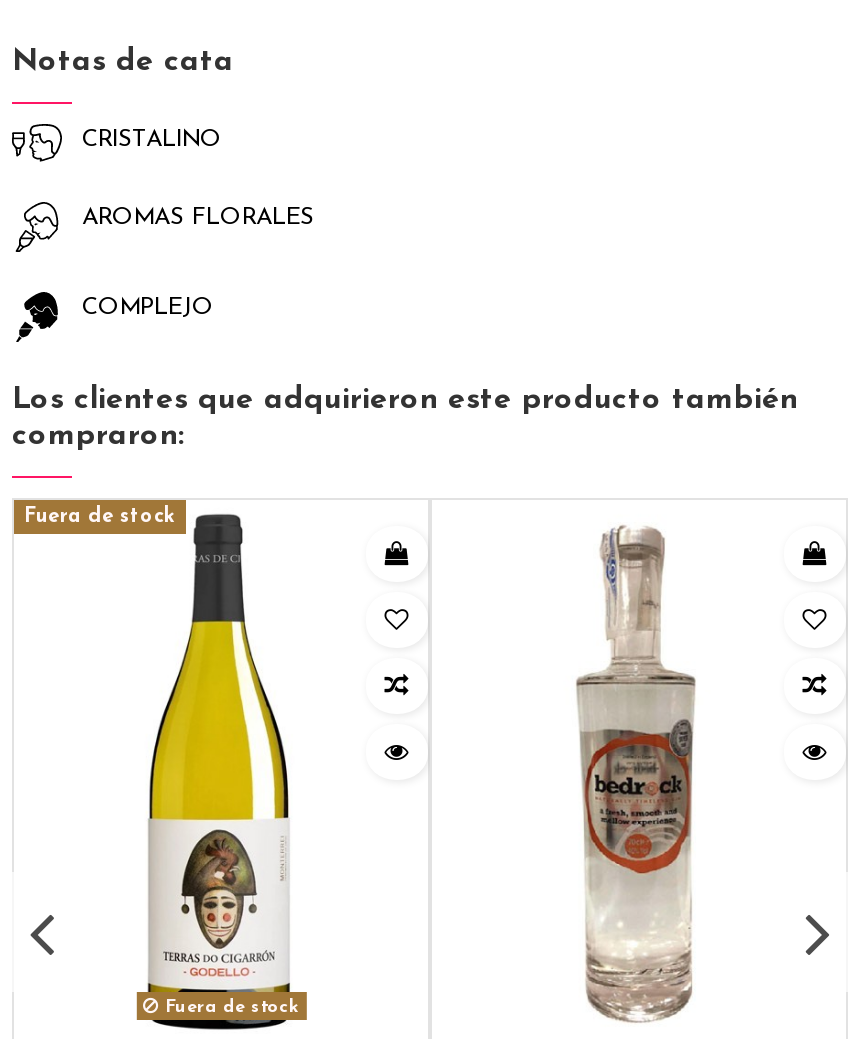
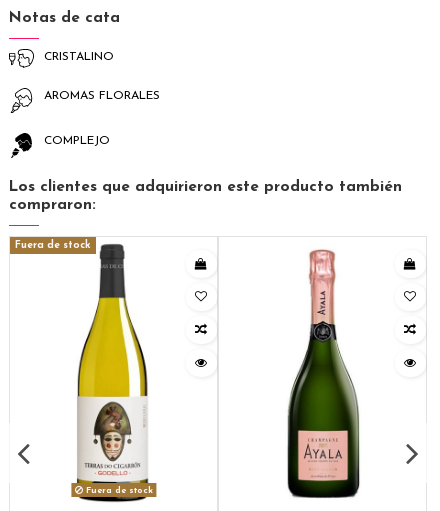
[568,526,714,1022] [image] -> [286,249,360,499] [image]

